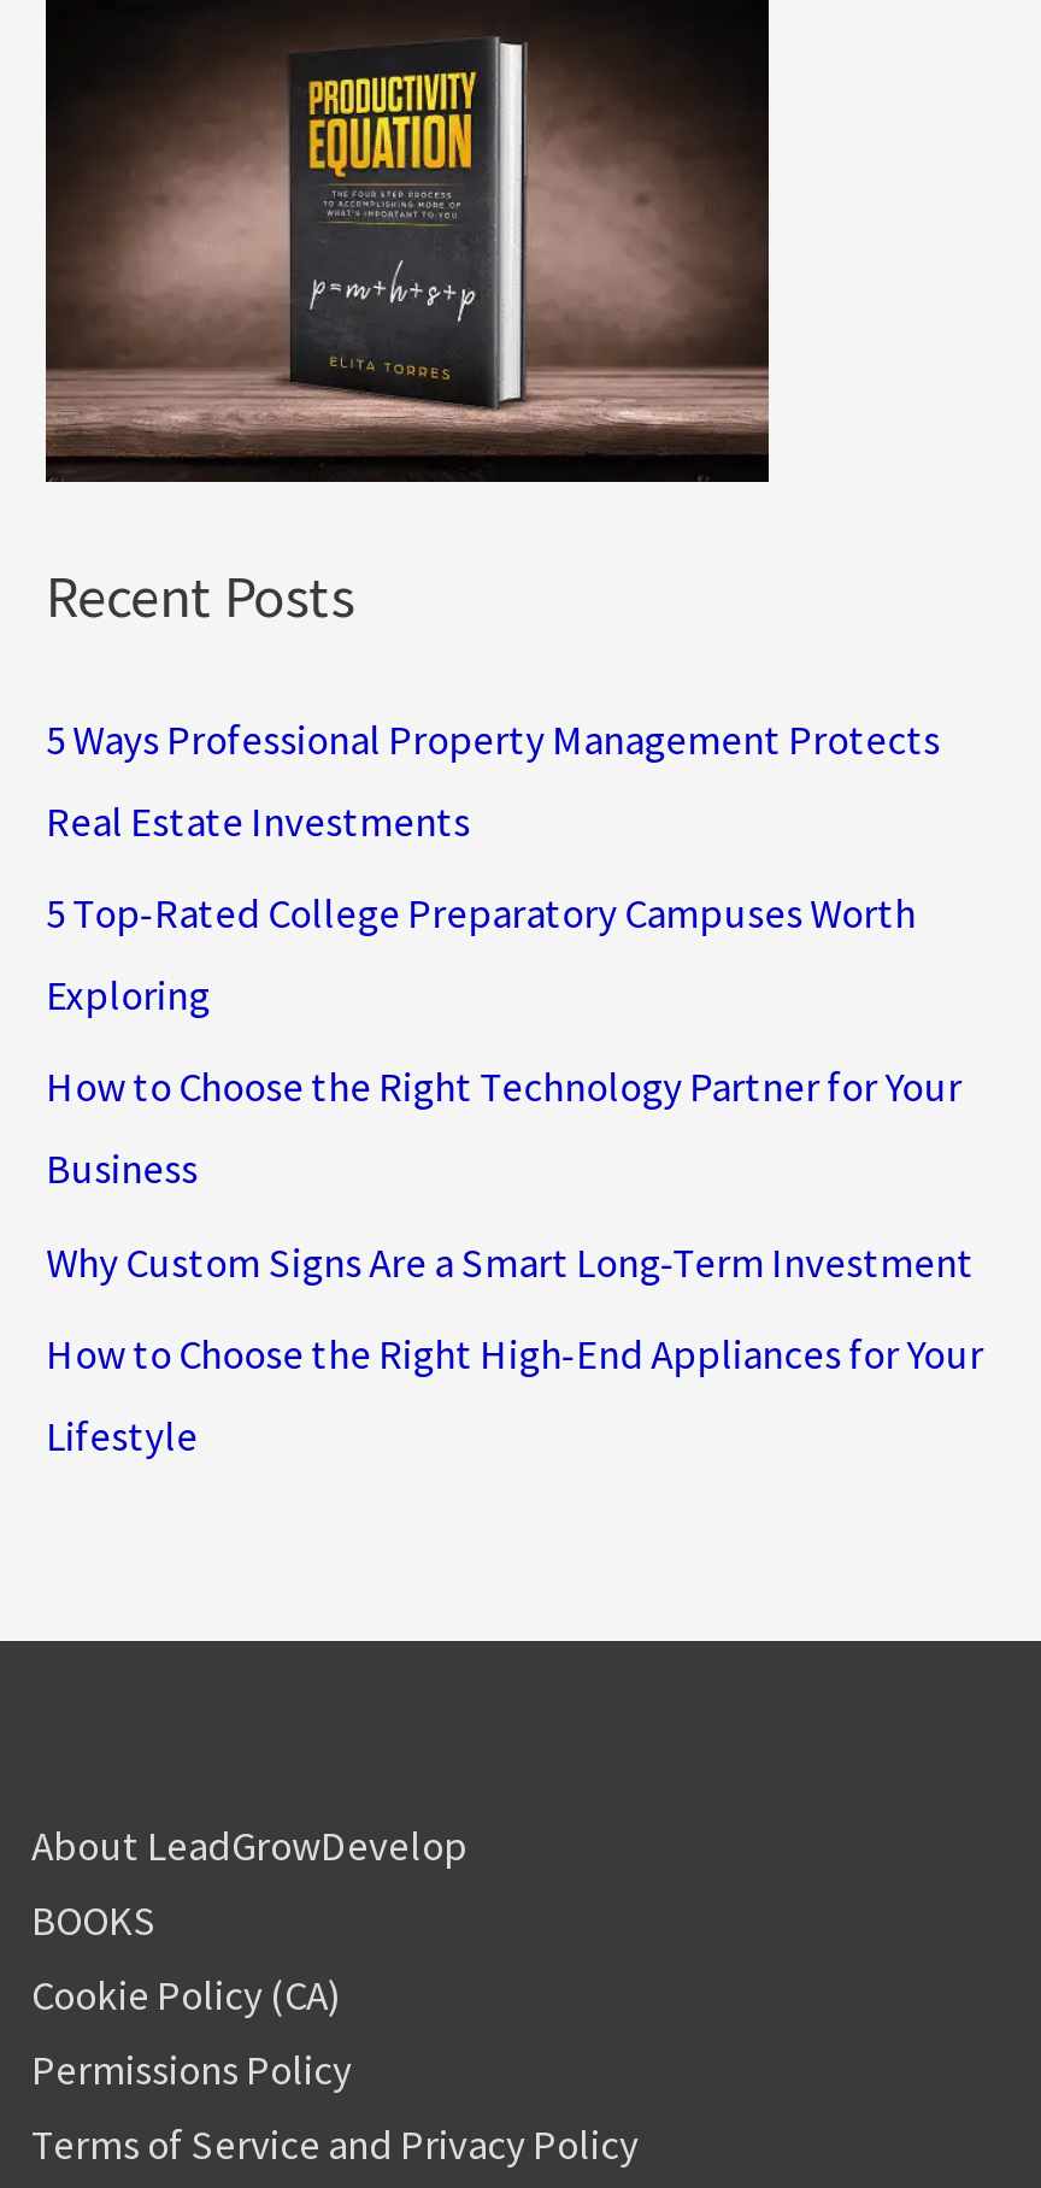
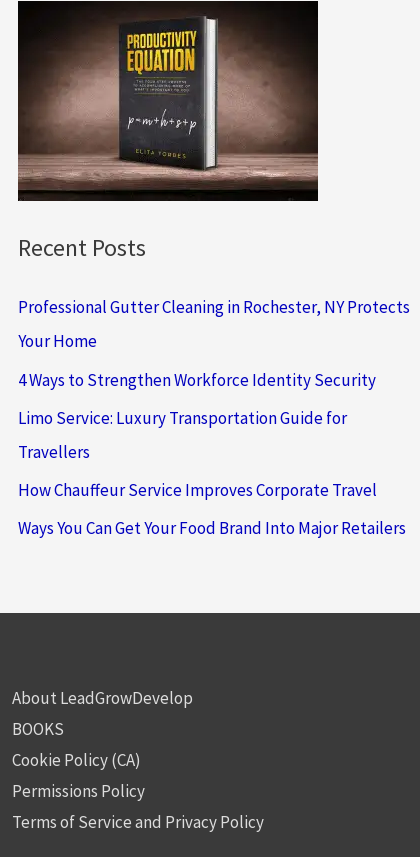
[46,714,984,1463] 5 Ways Professional Property Management Protects | Real Estate Investments | 5 Top-Rated College Preparatory Campuses Worth | Exploring | How to Choose the Right Technology Partner for Your | Business | Why Custom Signs Are a Smart Long-Term Investment | How to Choose the Right High-End Appliances for Your | Lifestyle -> [18,296,410,539] Professional Gutter Cleaning in Rochester, NY Protects | Your Home | 4 Ways to Strengthen Workforce Identity Security | Limo Service: Luxury Transportation Guide for | Travellers | How Chauffeur Service Improves Corporate Travel | Ways You Can Get Your Food Brand Into Major Retailers

